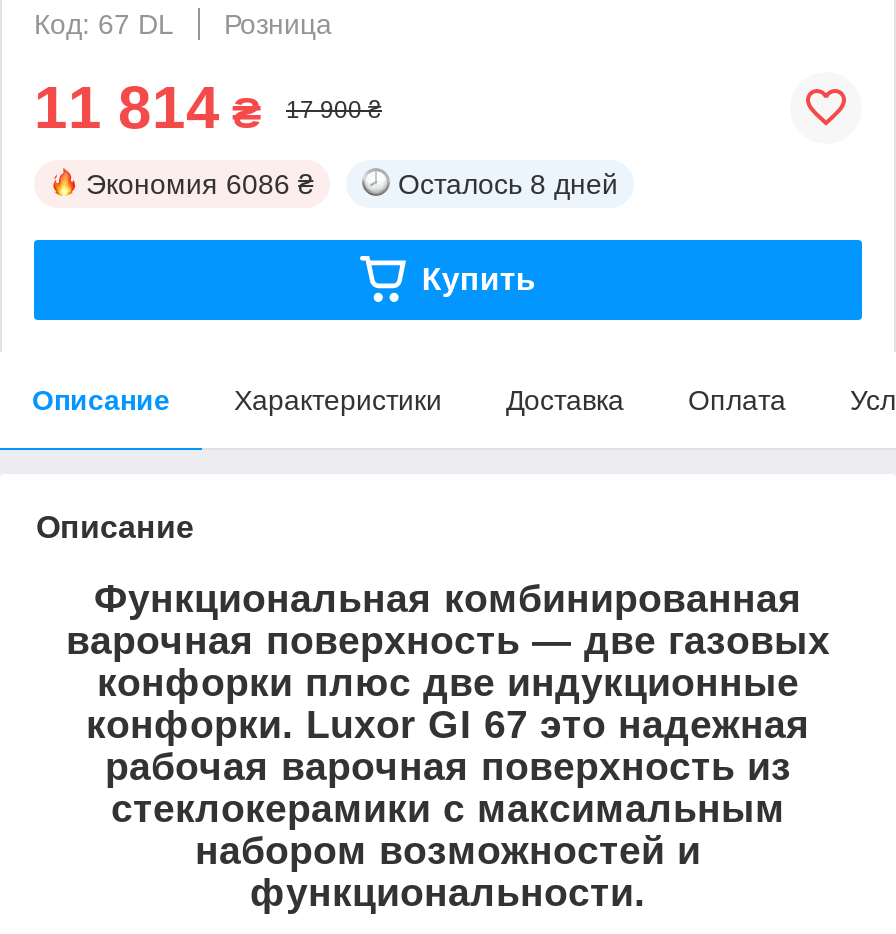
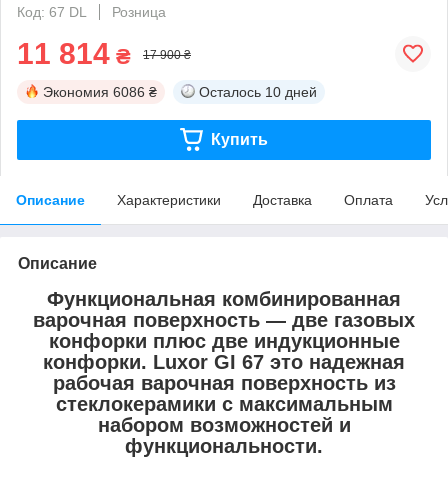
[398,168,618,200] Осталось 8 дней -> [199,84,317,100] Осталось 10 дней

